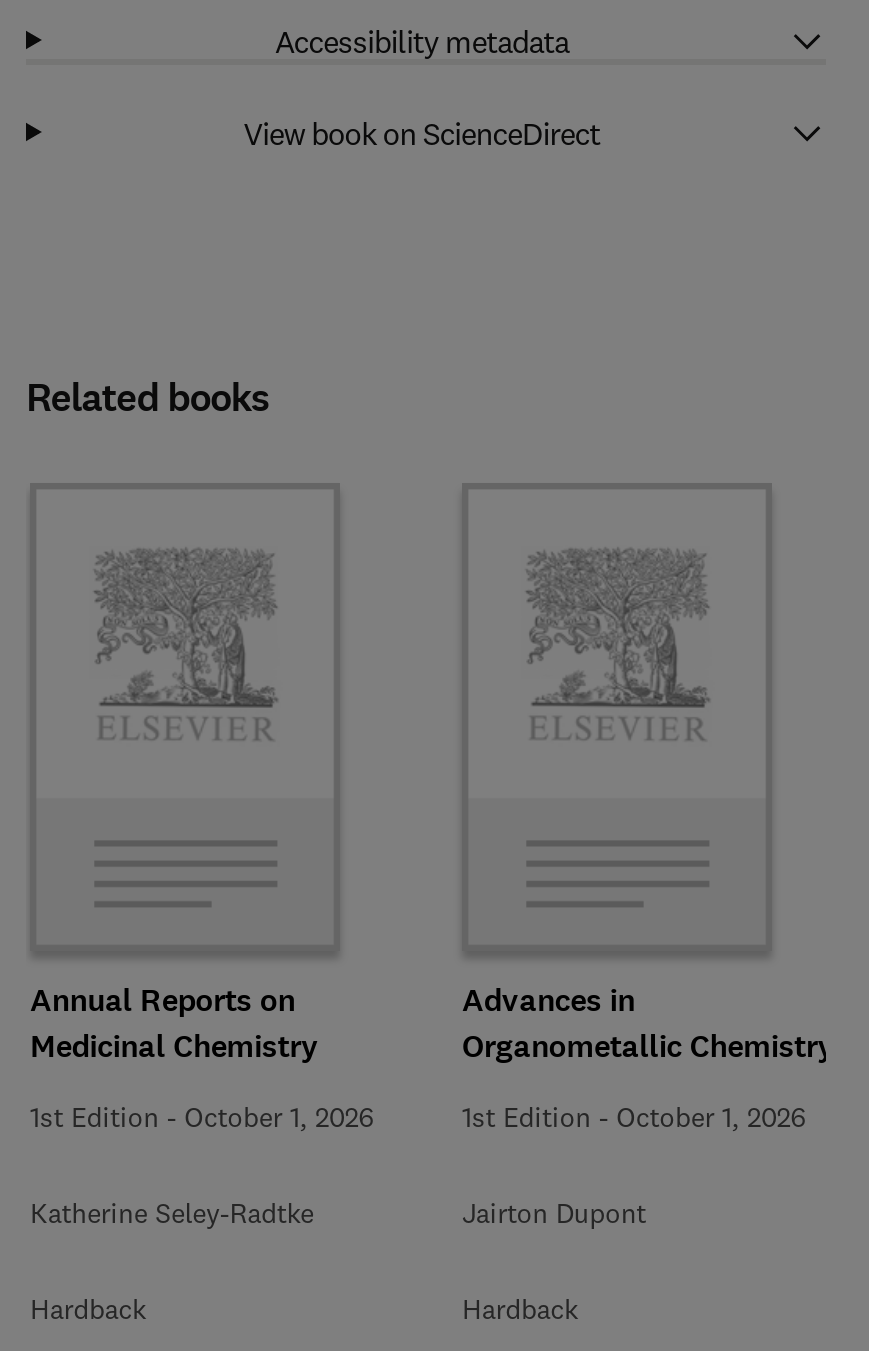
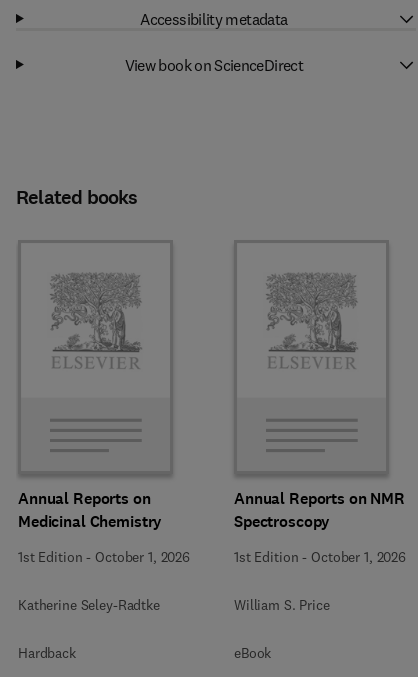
[462,979,835,1067] Advances in | Organometallic Chemistry -> [234,488,405,532] Annual Reports on NMR | Spectroscopy
[462,1195,646,1231] Jairton Dupont -> [234,596,330,614] William S. Price
[462,1291,578,1327] Hardback -> [234,644,271,662] eBook

